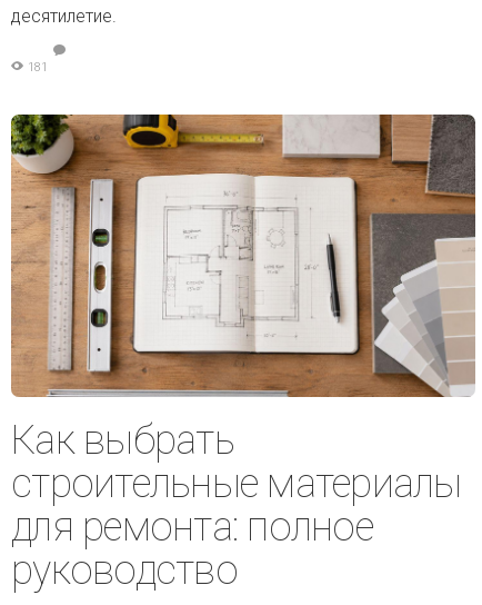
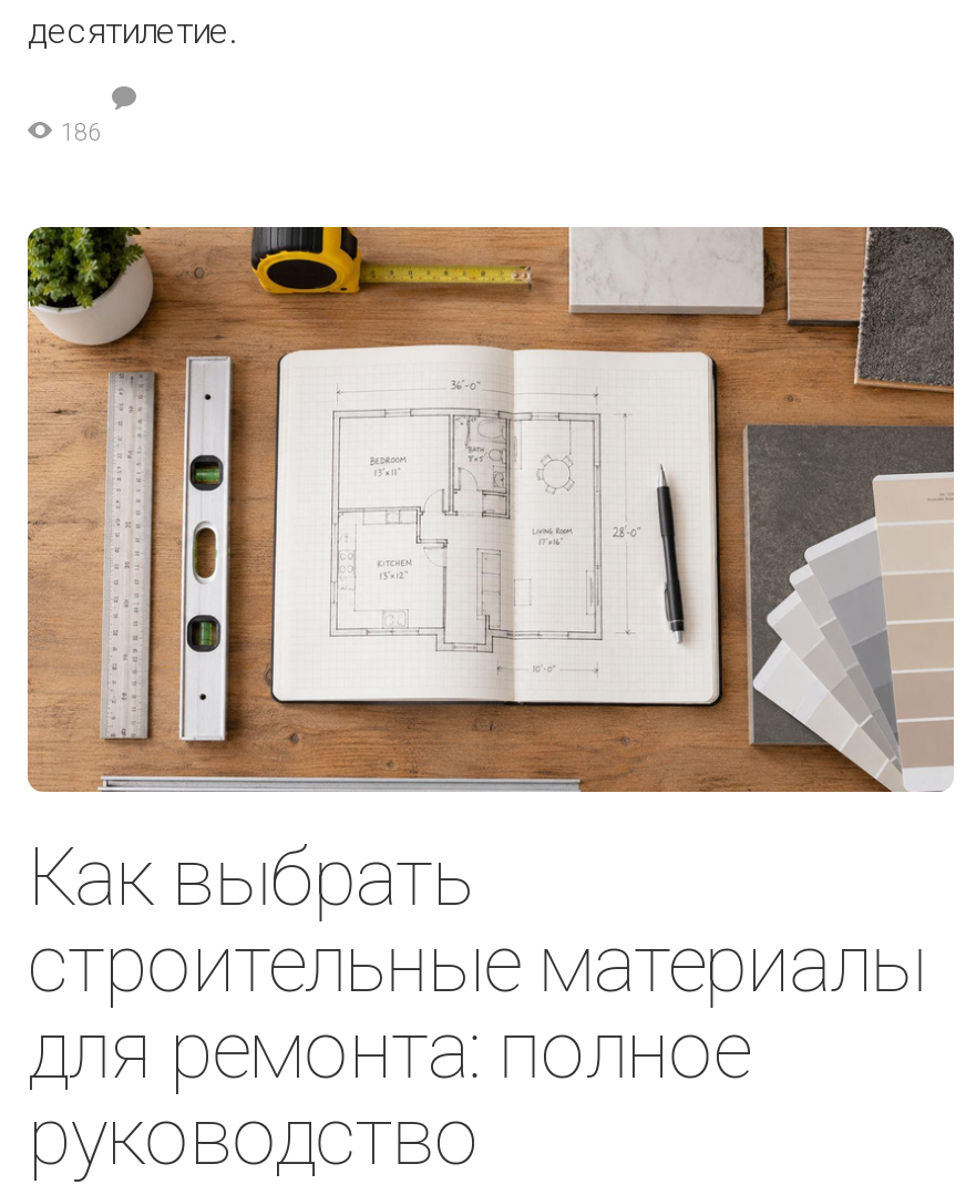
[28,59,48,74] 181 -> [61,119,101,147] 186

